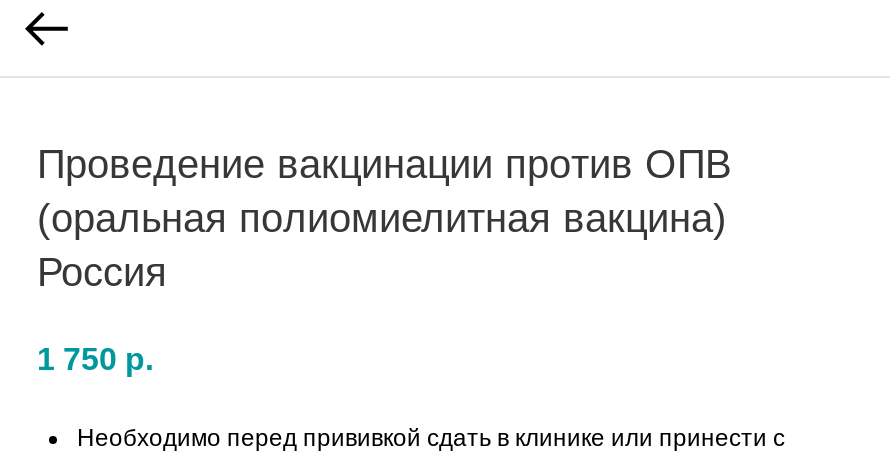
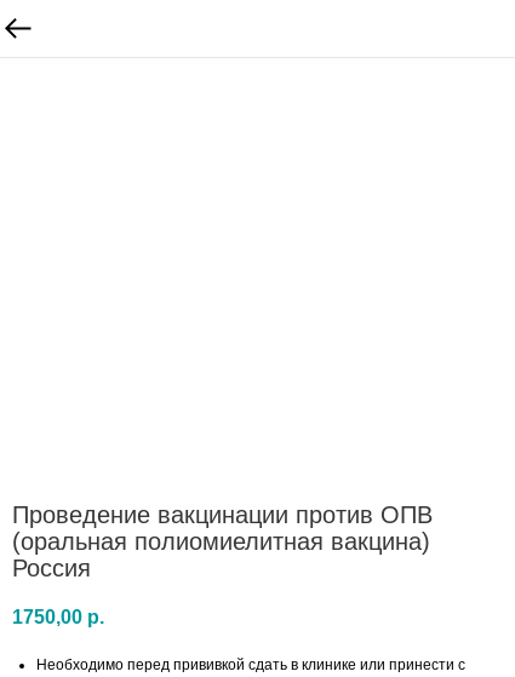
[37,343,153,377] 1 750 р. -> [12,607,104,628] 1750,00 р.

